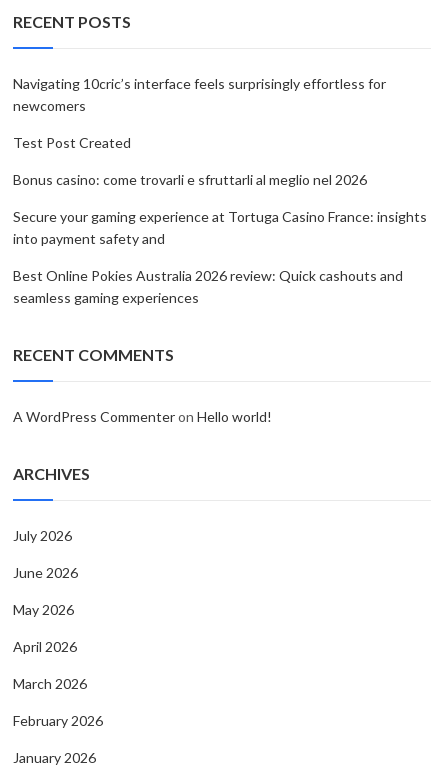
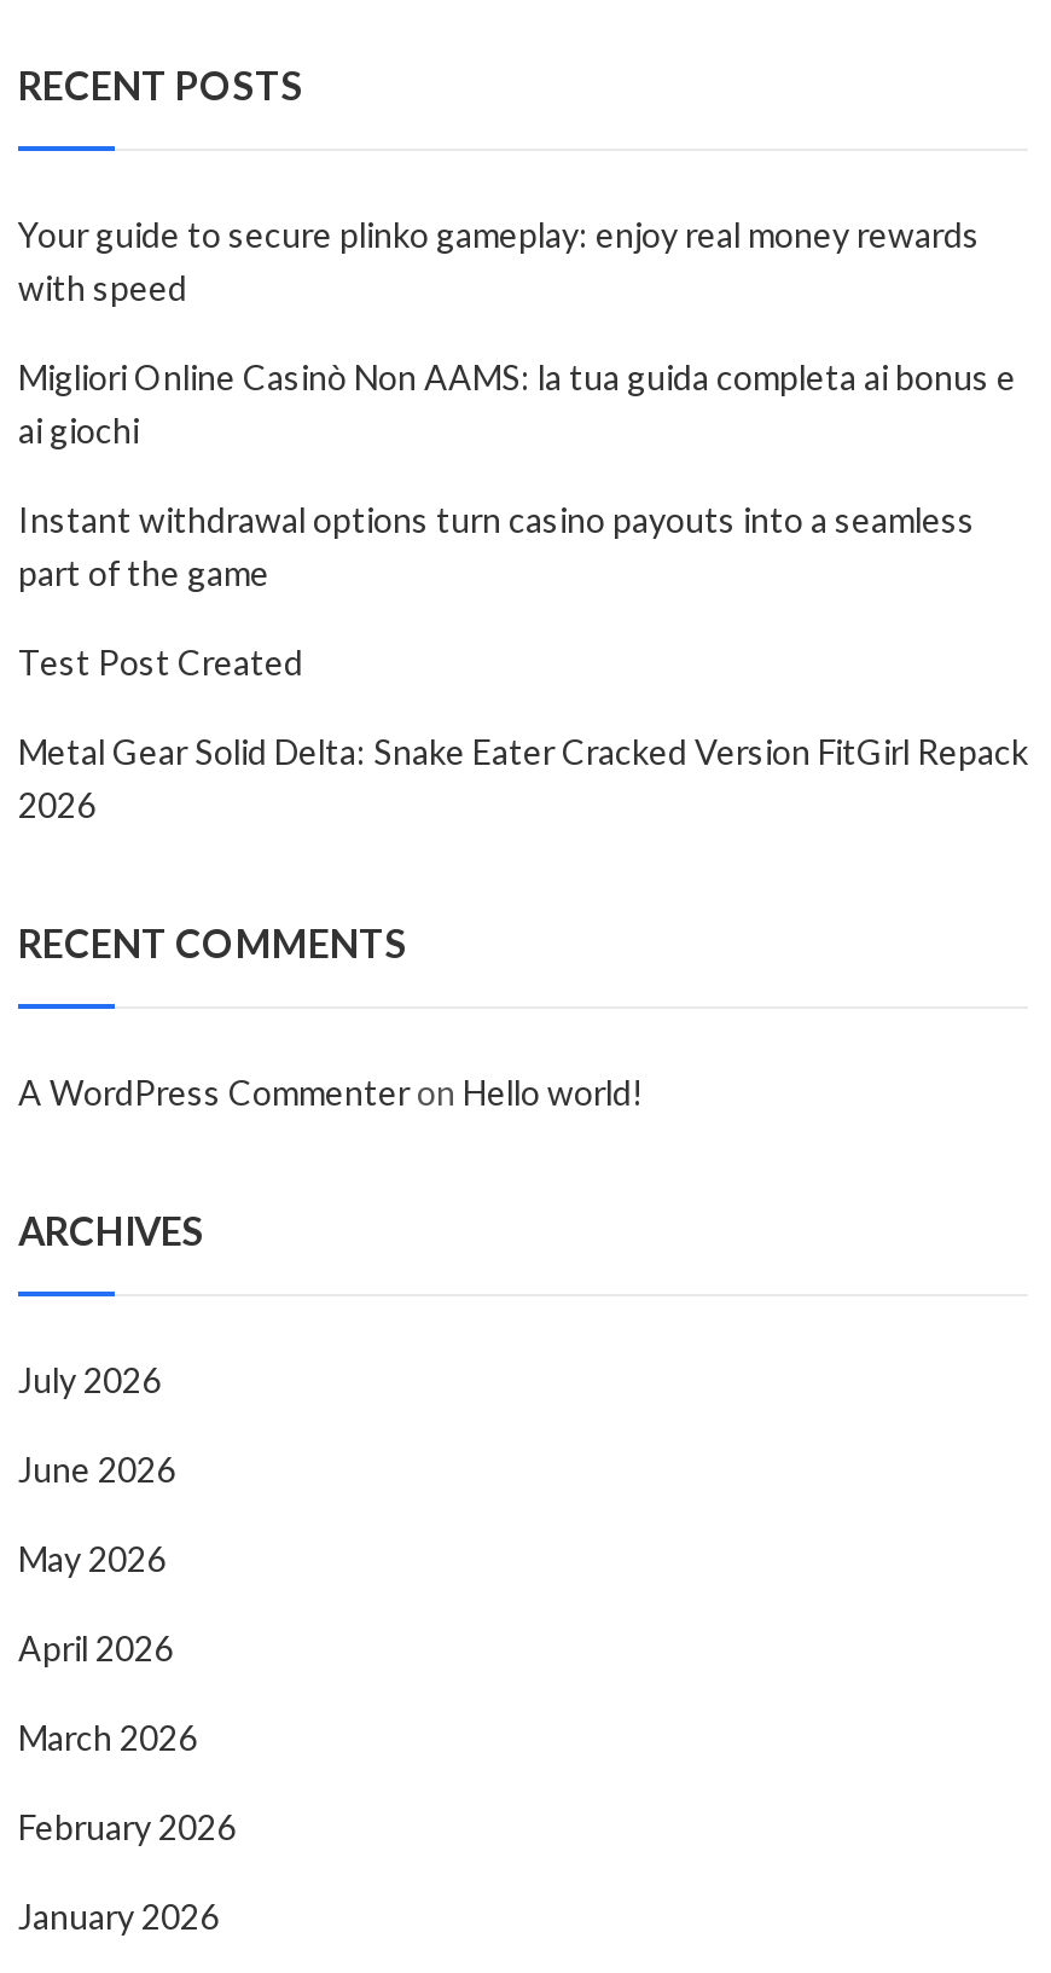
[13,75,386,114] Navigating 10cric’s interface feels surprisingly effortless for | newcomers -> [18,213,1016,593] Your guide to secure plinko gameplay: enjoy real money rewards | with speed | Migliori Online Casinò Non AAMS: la tua guida completa ai bonus e | ai giochi | Instant withdrawal options turn casino payouts into a seamless | part of the game
moved [13,134,131,151] -> [18,641,303,682]: Test Post Created
[13,171,427,306] Bonus casino: come trovarli e sfruttarli al meglio nel 2026 | Secure your gaming experience at Tortuga Casino France: insights | into payment safety and | Best Online Pokies Australia 2026 review: Quick cashouts and | seamless gaming experiences -> [18,730,1028,824] Metal Gear Solid Delta: Snake Eater Cracked Version FitGirl Repack | 2026

